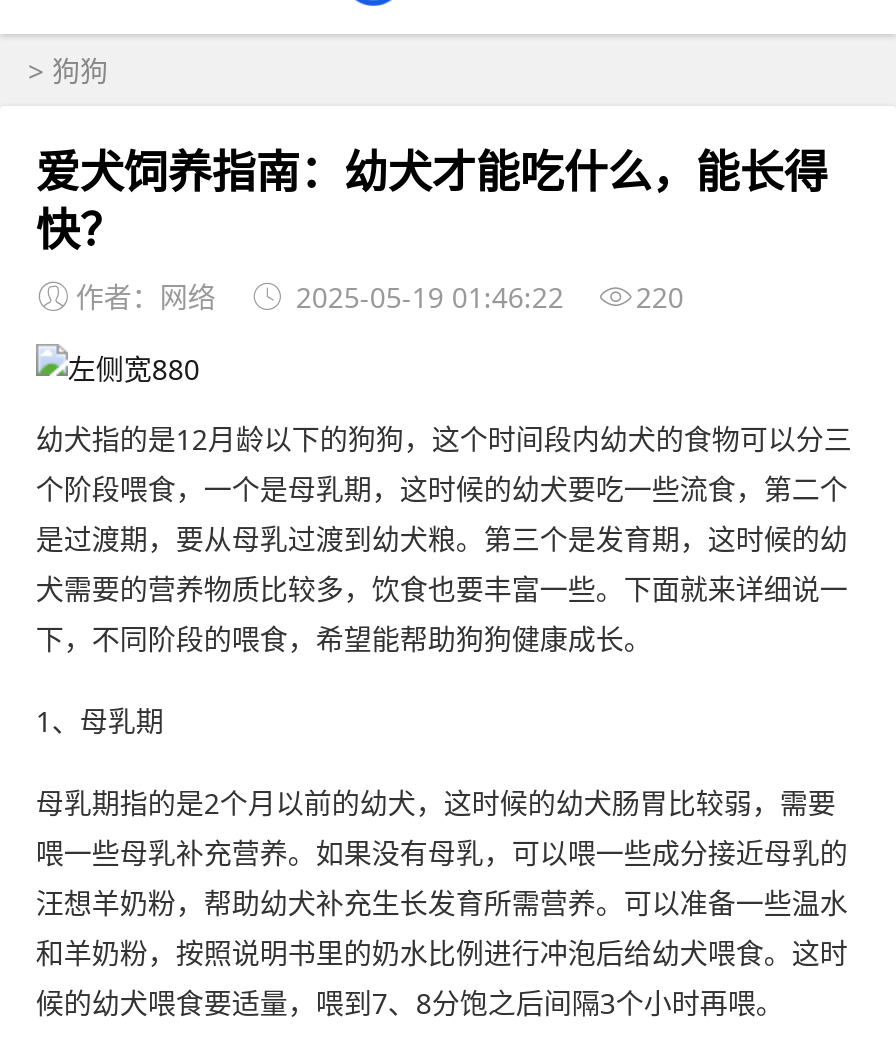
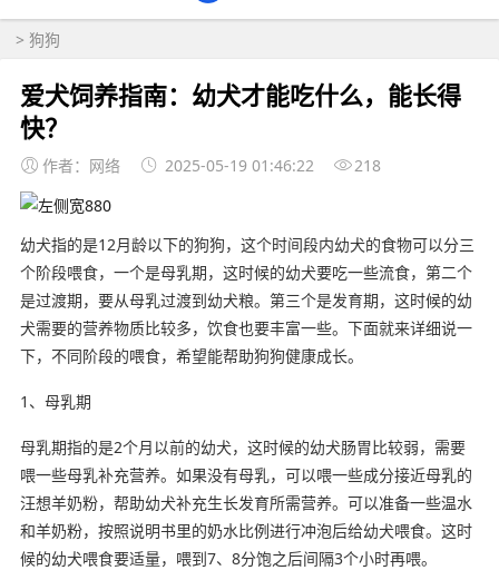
[76,278,684,316] 作者：网络 2025-05-19 01:46:22 220 -> [42,155,381,176] 作者：网络 2025-05-19 01:46:22 218

